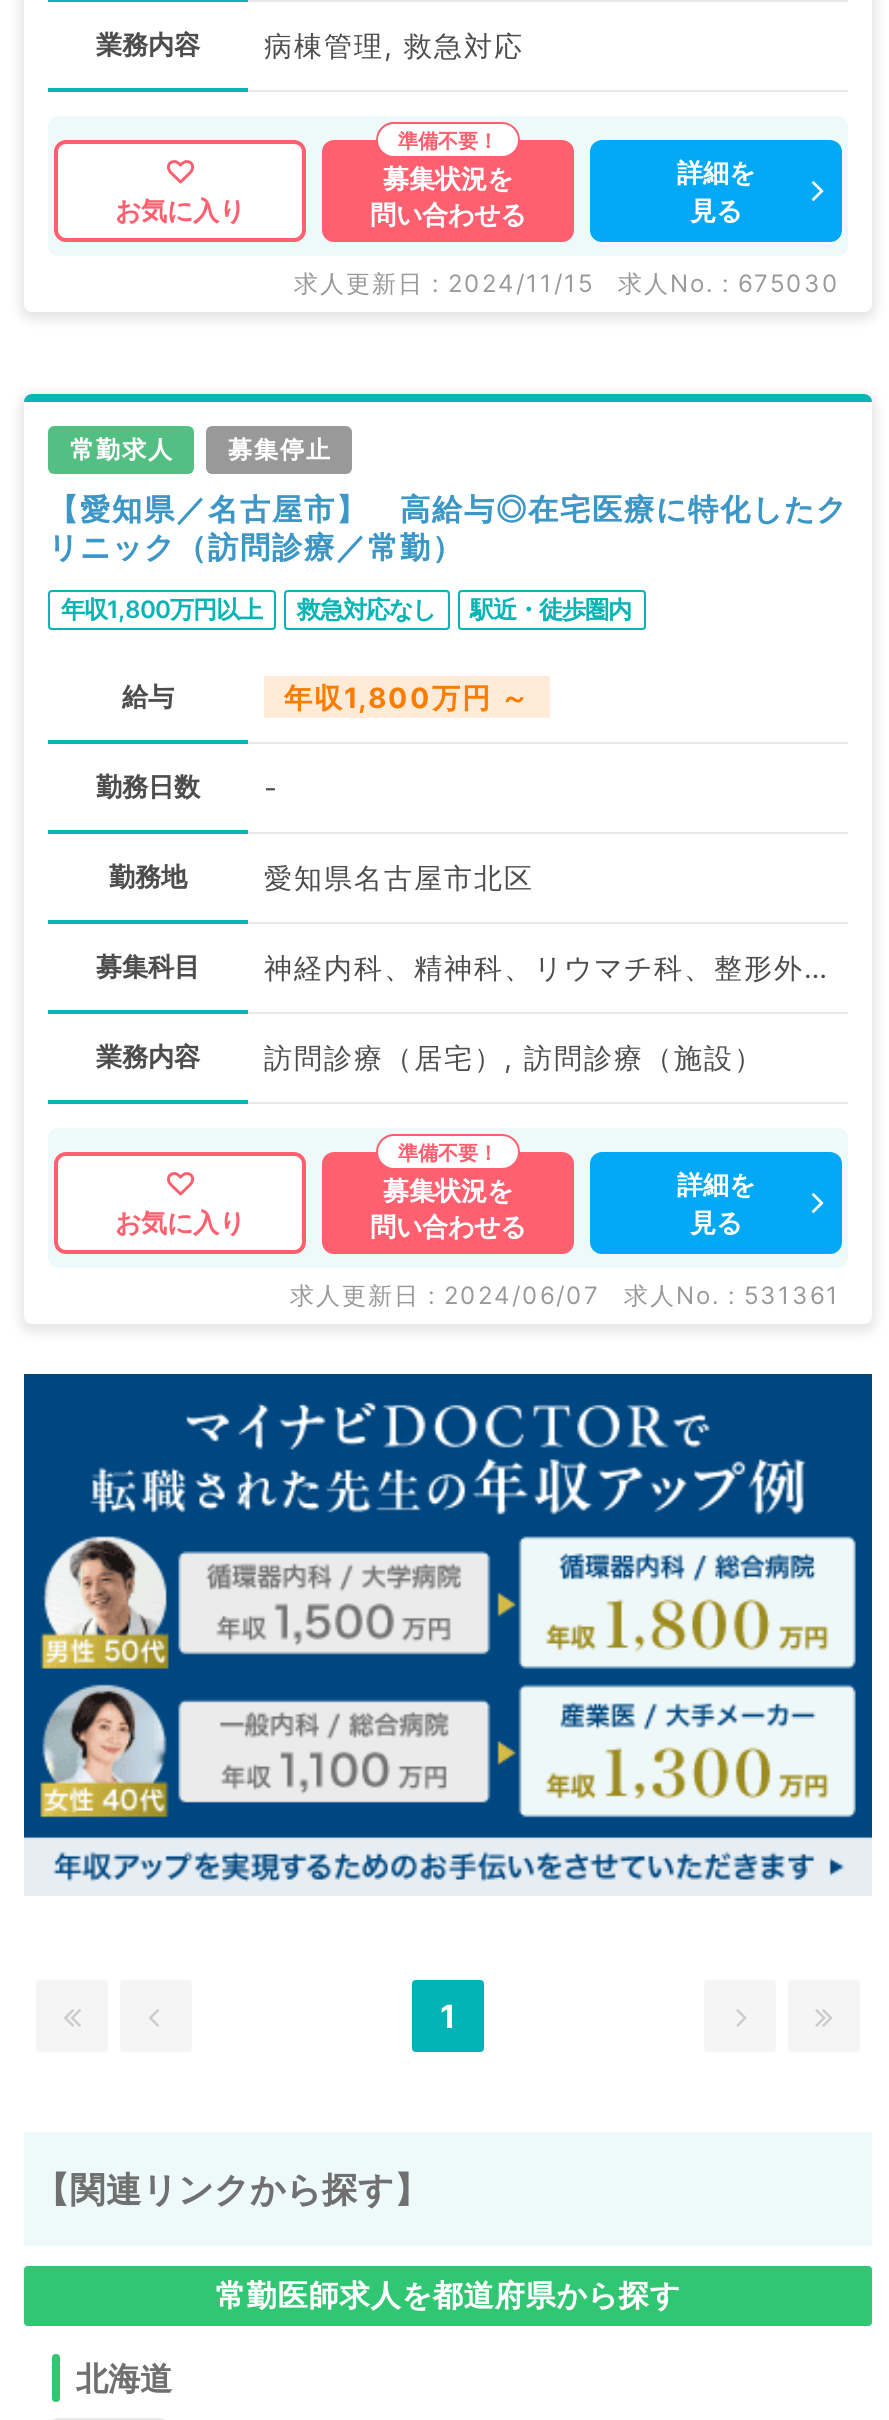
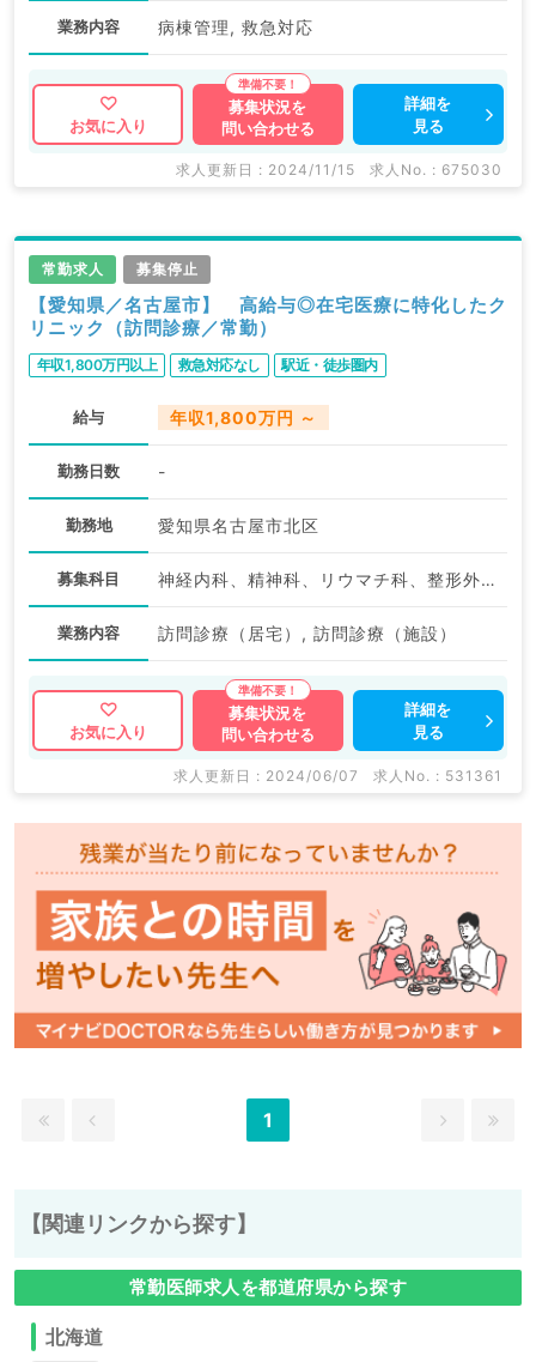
[22,1372,874,1896] [image] -> [13,823,523,1049] [image]

